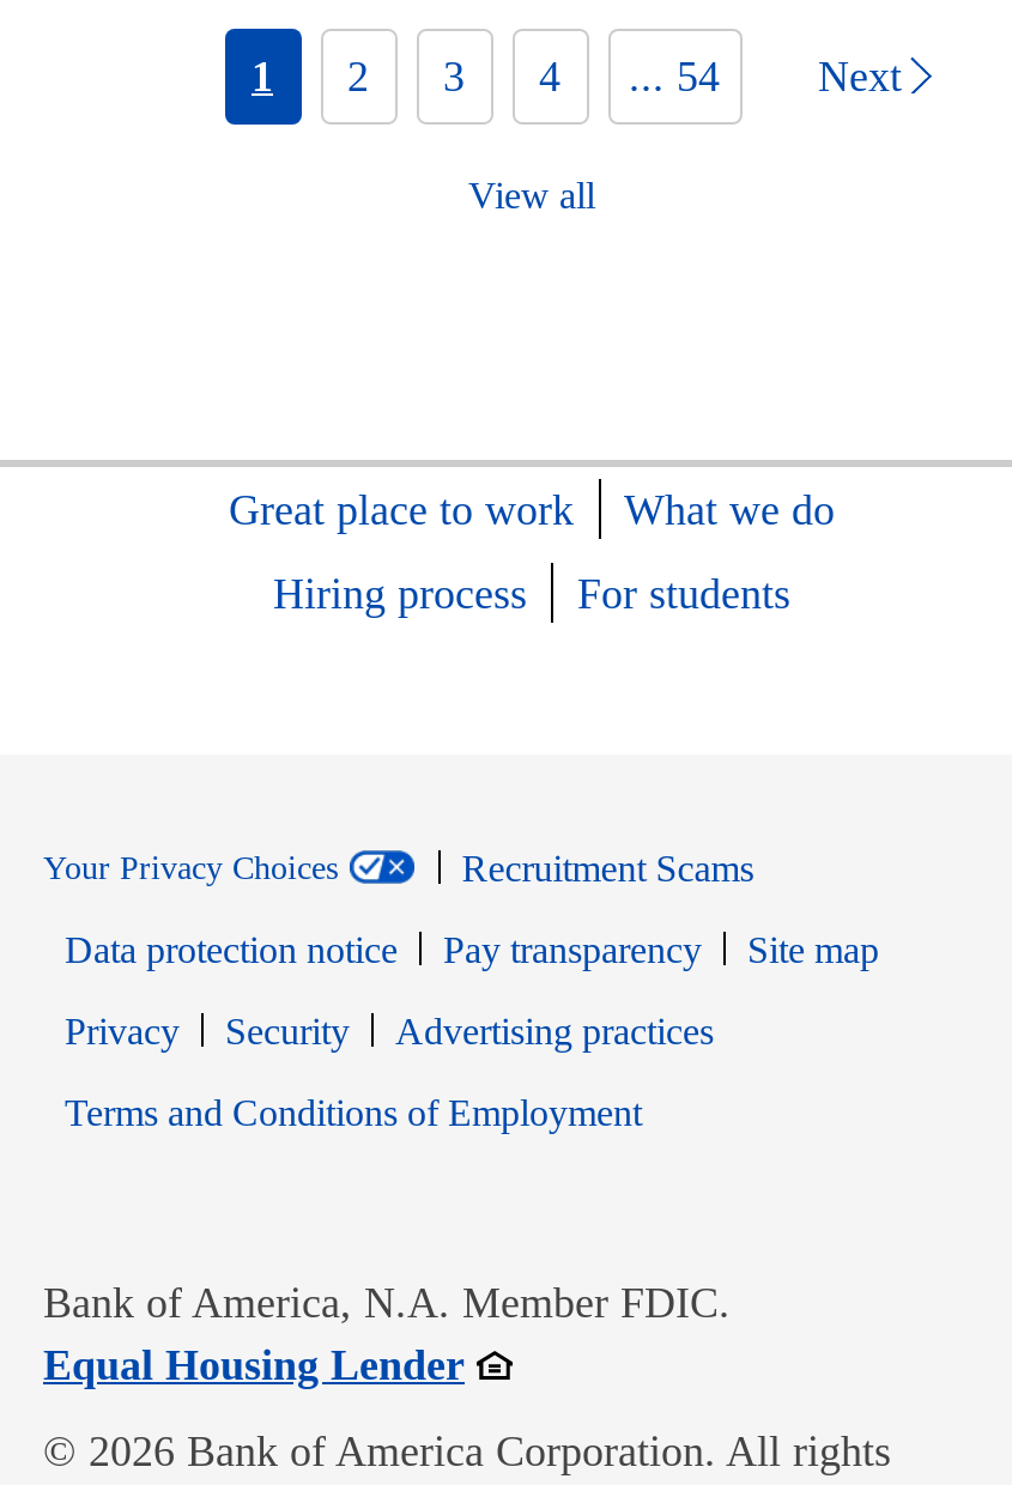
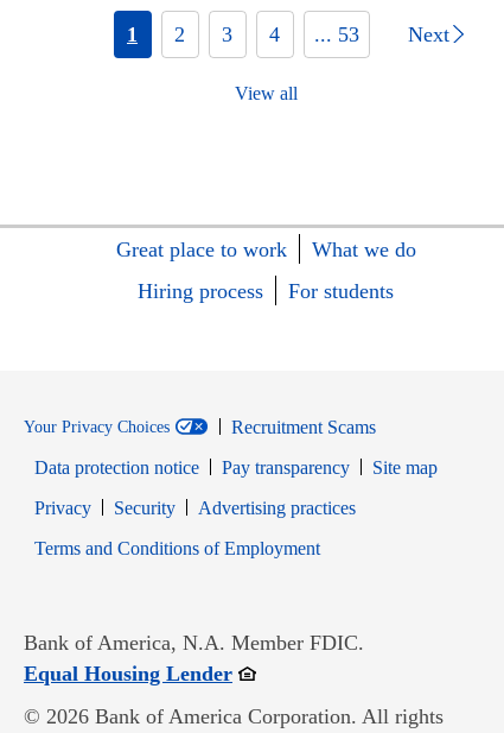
[252,51,720,99] 1 2 3 4 ... 54 -> [127,22,359,46] 1 2 3 4 ... 53

